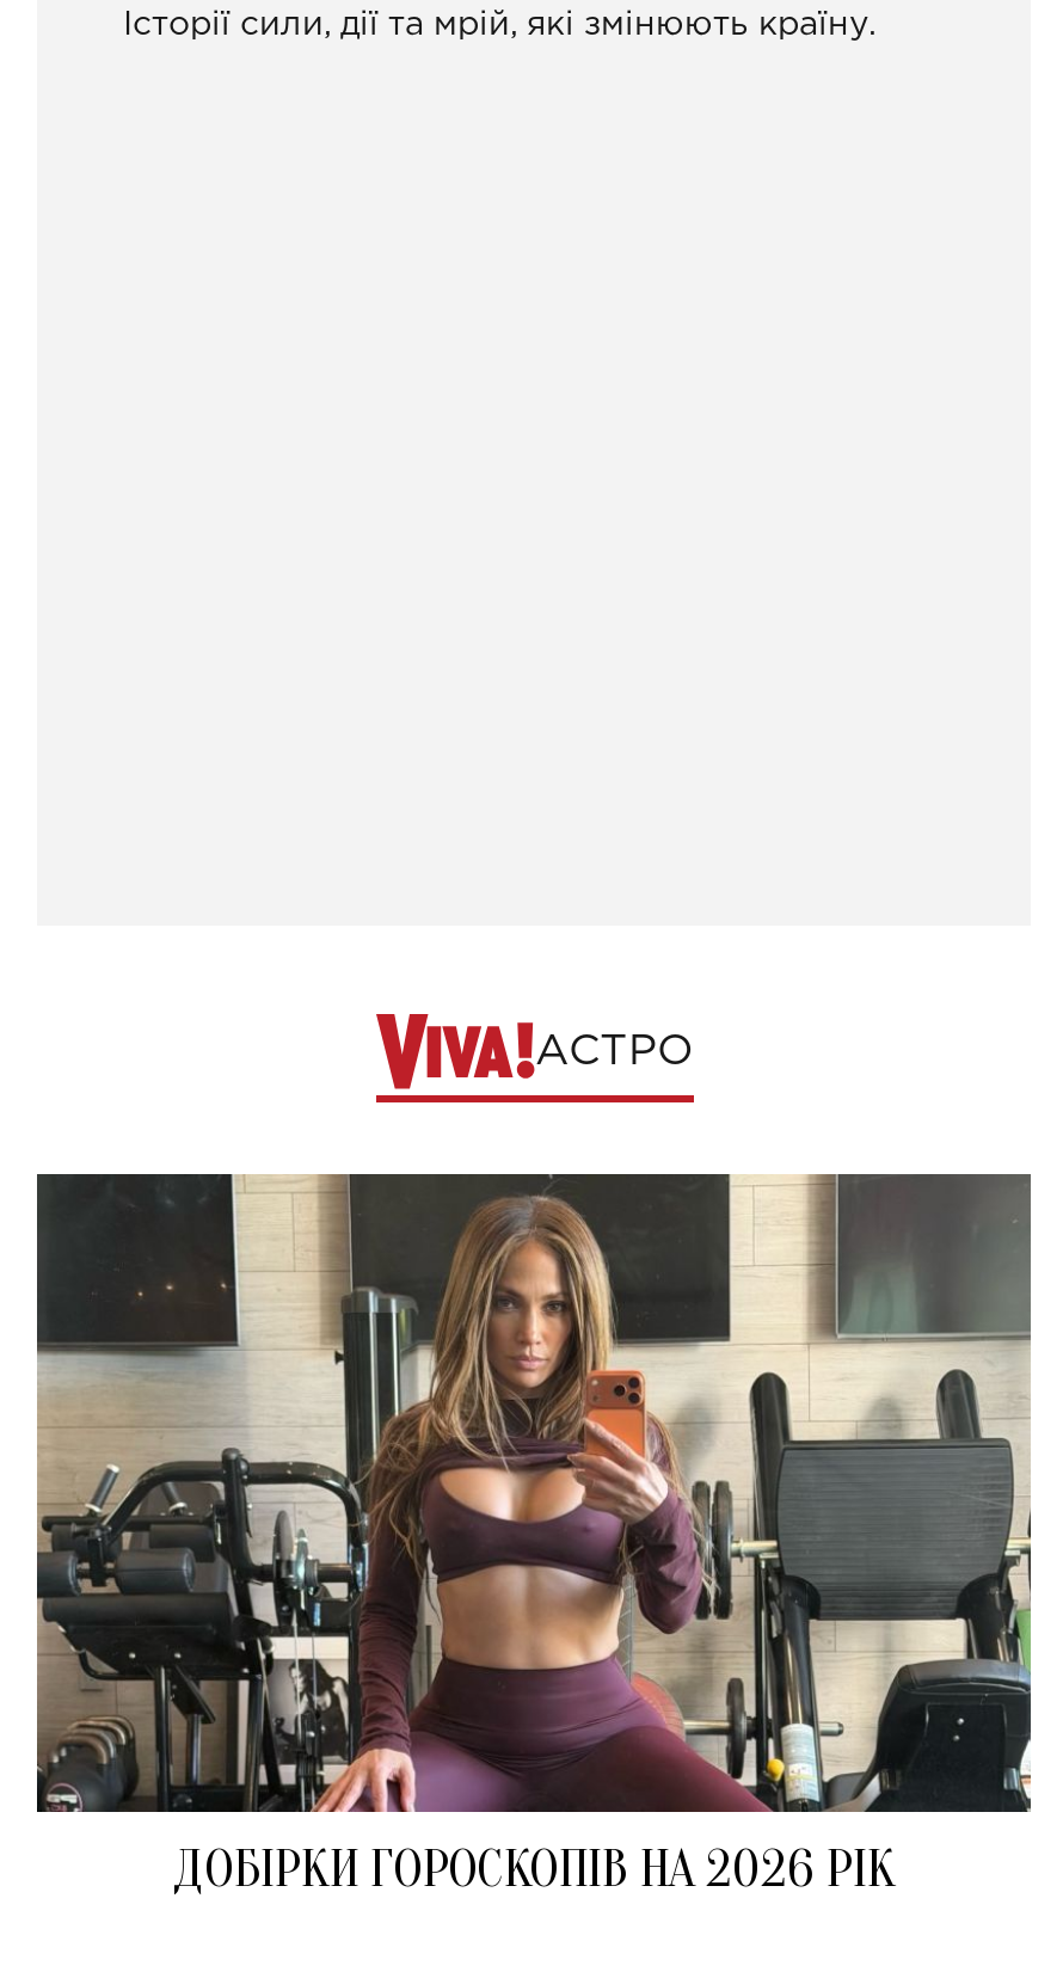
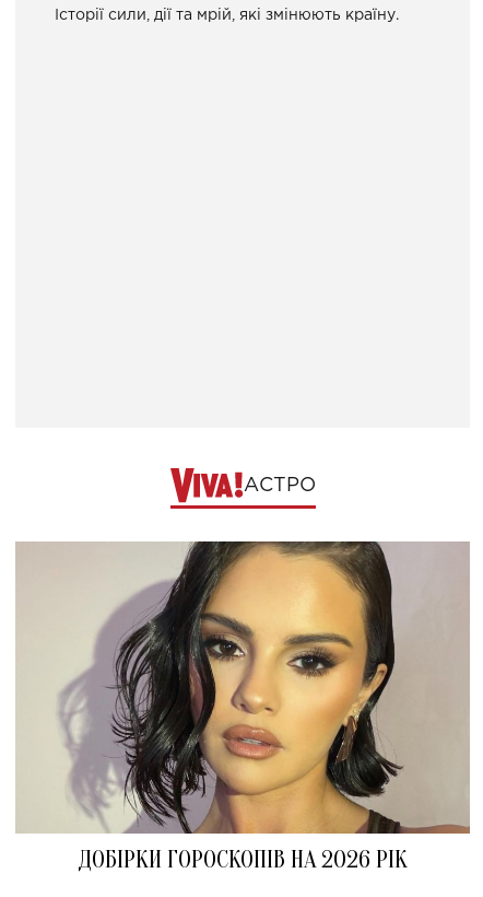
[35,1173,1031,1816] [image] -> [15,540,470,835] [image]

